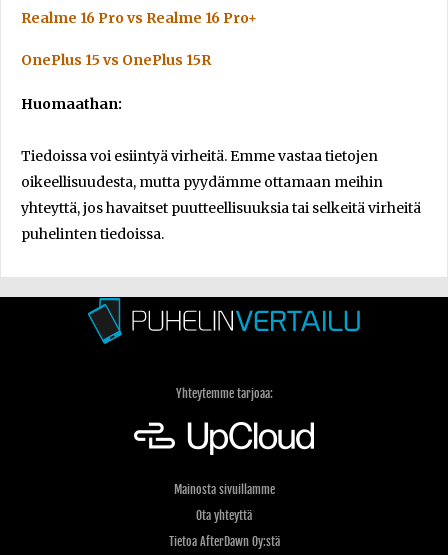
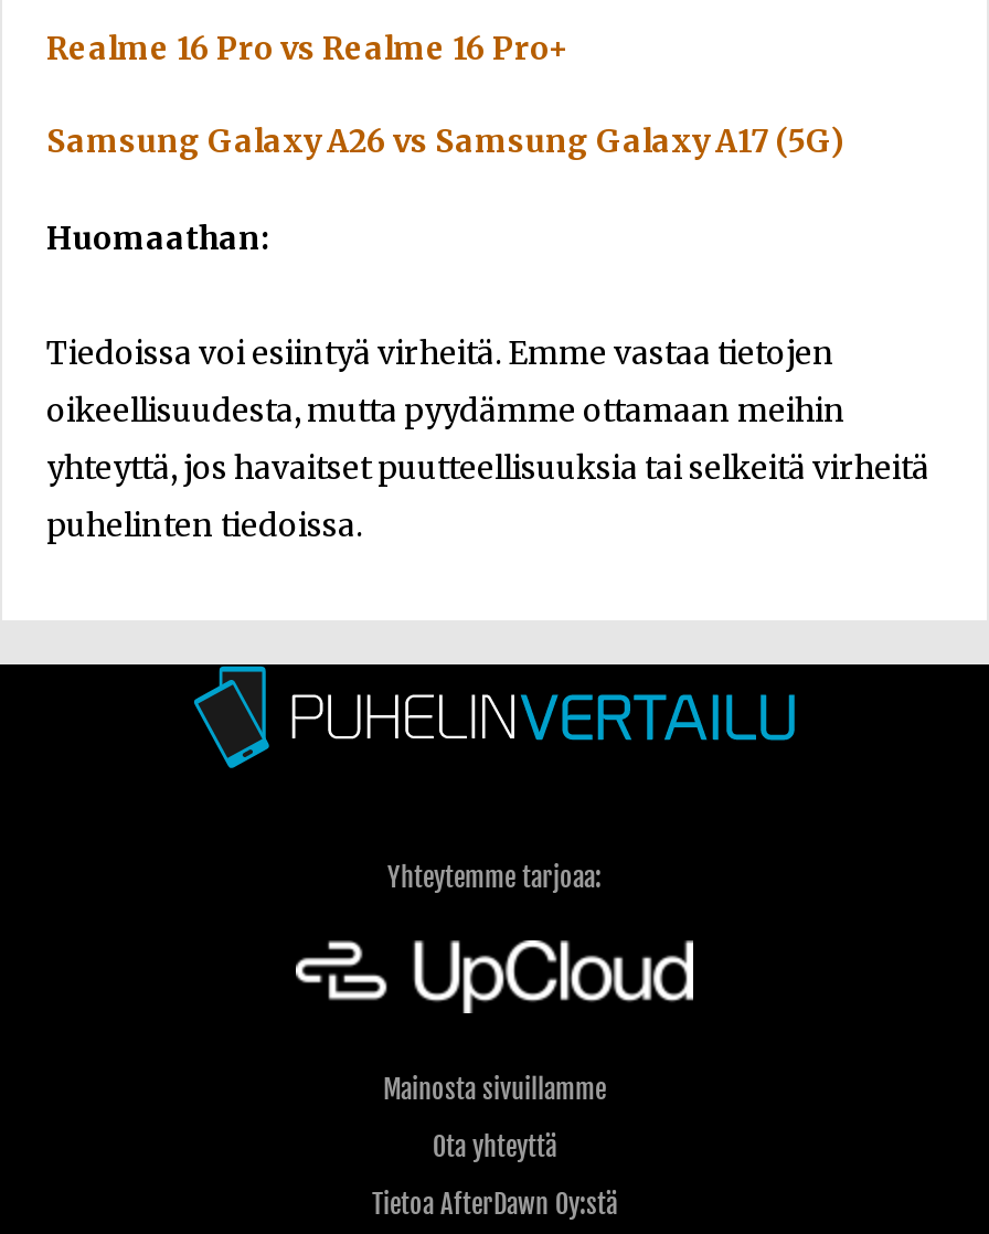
[21,51,211,69] OnePlus 15 vs OnePlus 15R -> [46,121,846,161] Samsung Galaxy A26 vs Samsung Galaxy A17 (5G)

